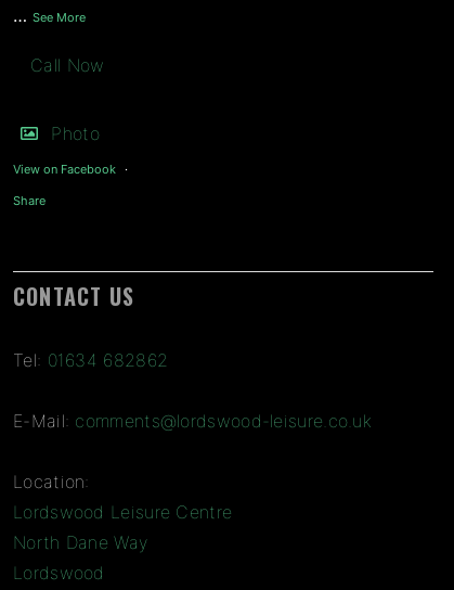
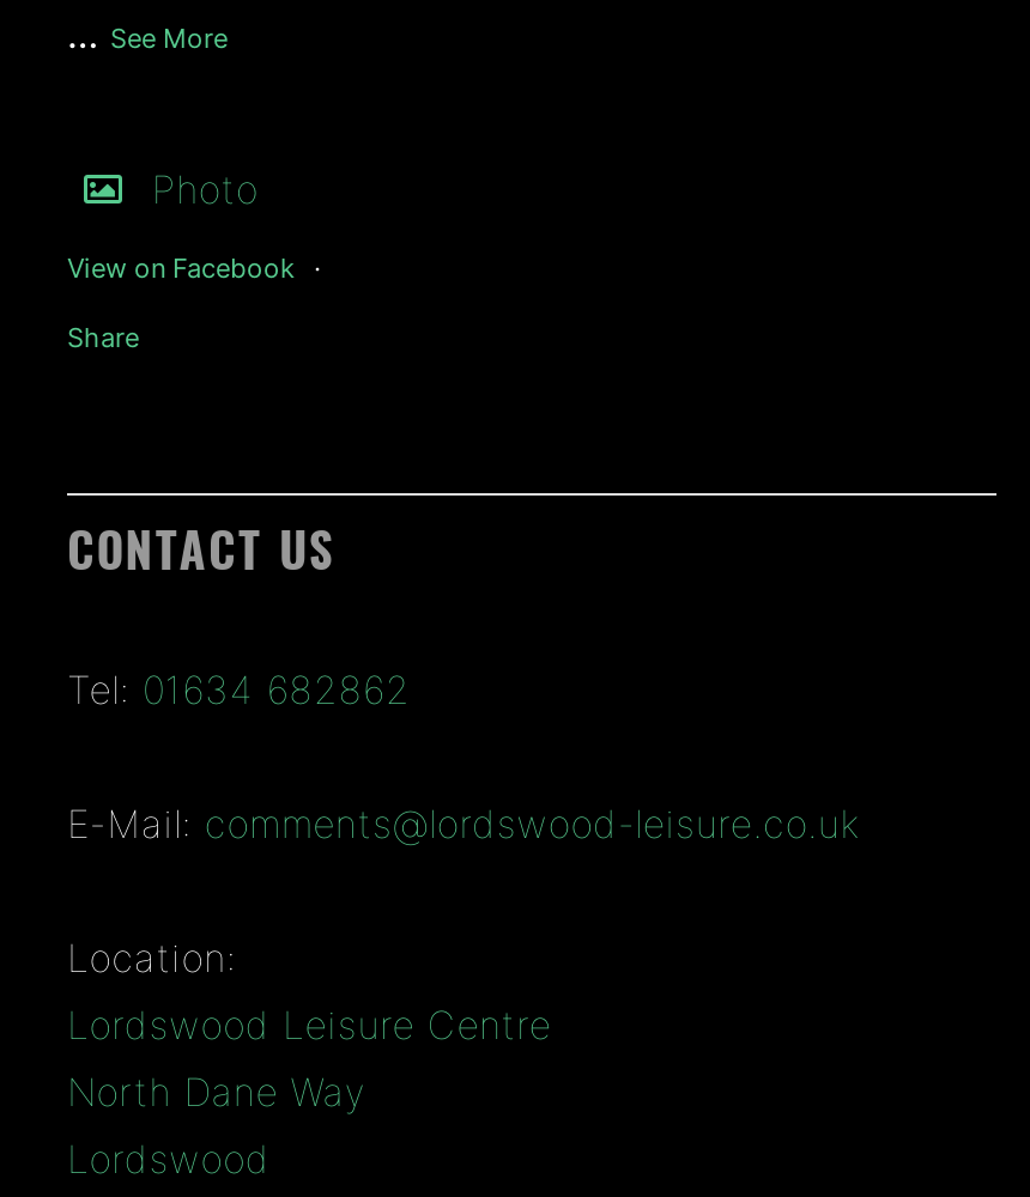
[30,54,104,76] Call Now -> none

